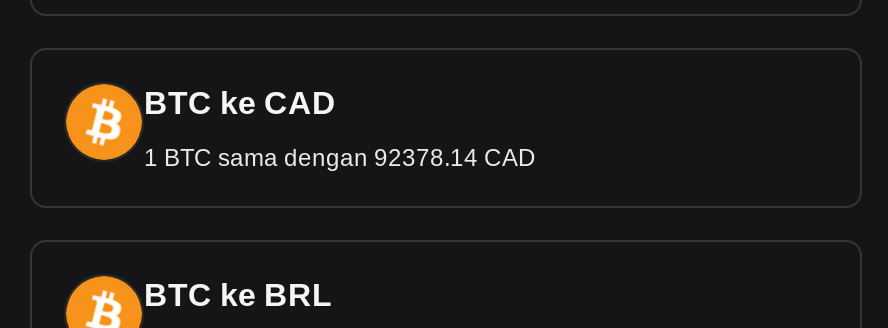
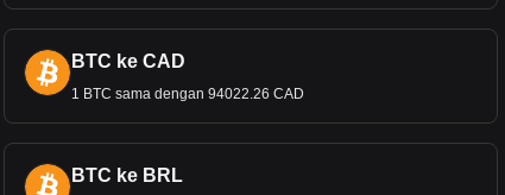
[144,144,536,172] 1 BTC sama dengan 92378.14 CAD -> [71,86,304,102] 1 BTC sama dengan 94022.26 CAD

